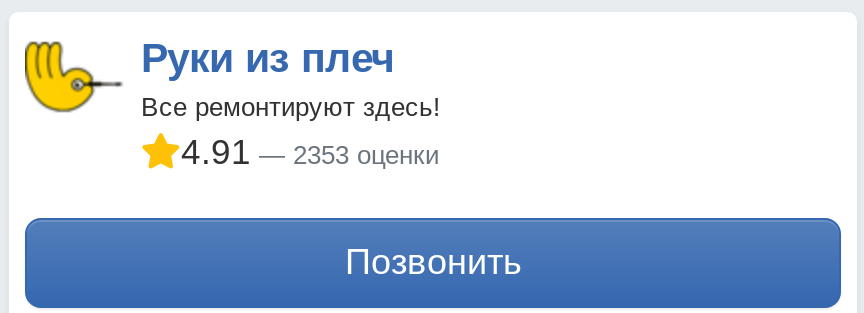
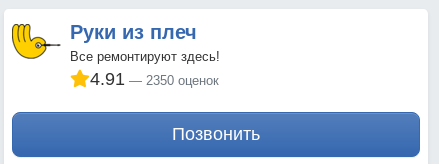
[181,132,439,172] 4.91 2353 оценки -> [90,69,219,89] 4.91 2350 оценок

